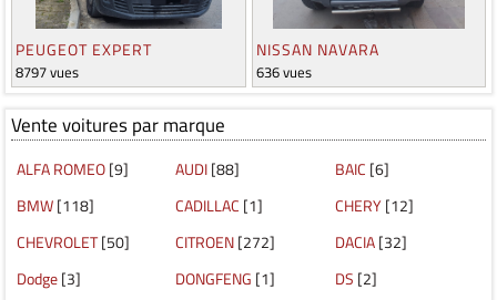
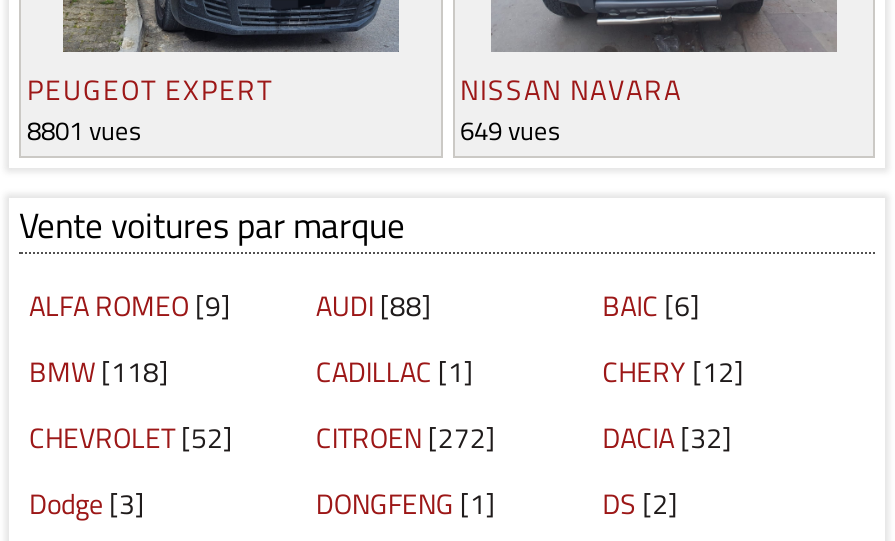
[16,61,79,83] 8797 vues -> [27,110,141,150] 8801 vues
[256,61,311,83] 636 vues -> [460,110,560,150] 649 vues
[17,230,275,254] CHEVROLET [50] CITROEN [272] -> [29,416,496,458] CHEVROLET [52] CITROEN [272]

